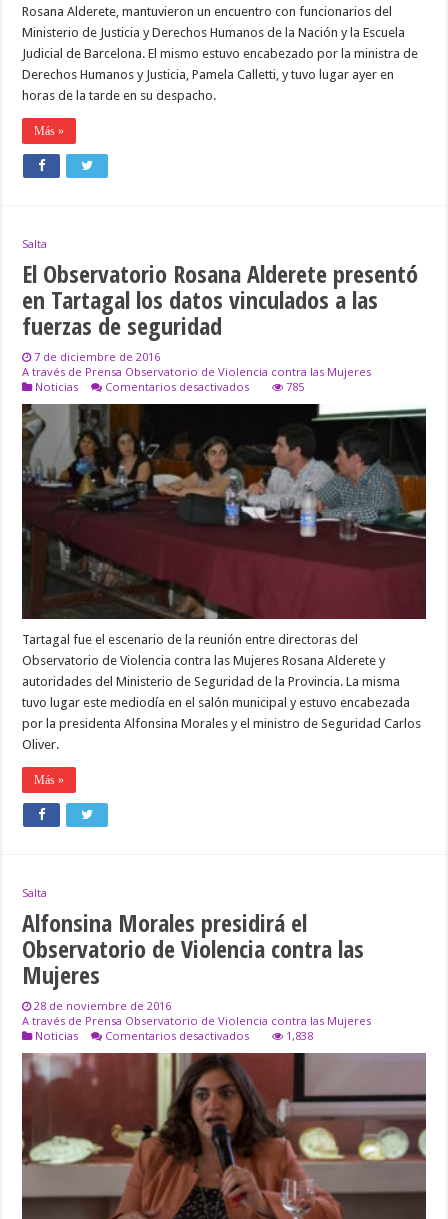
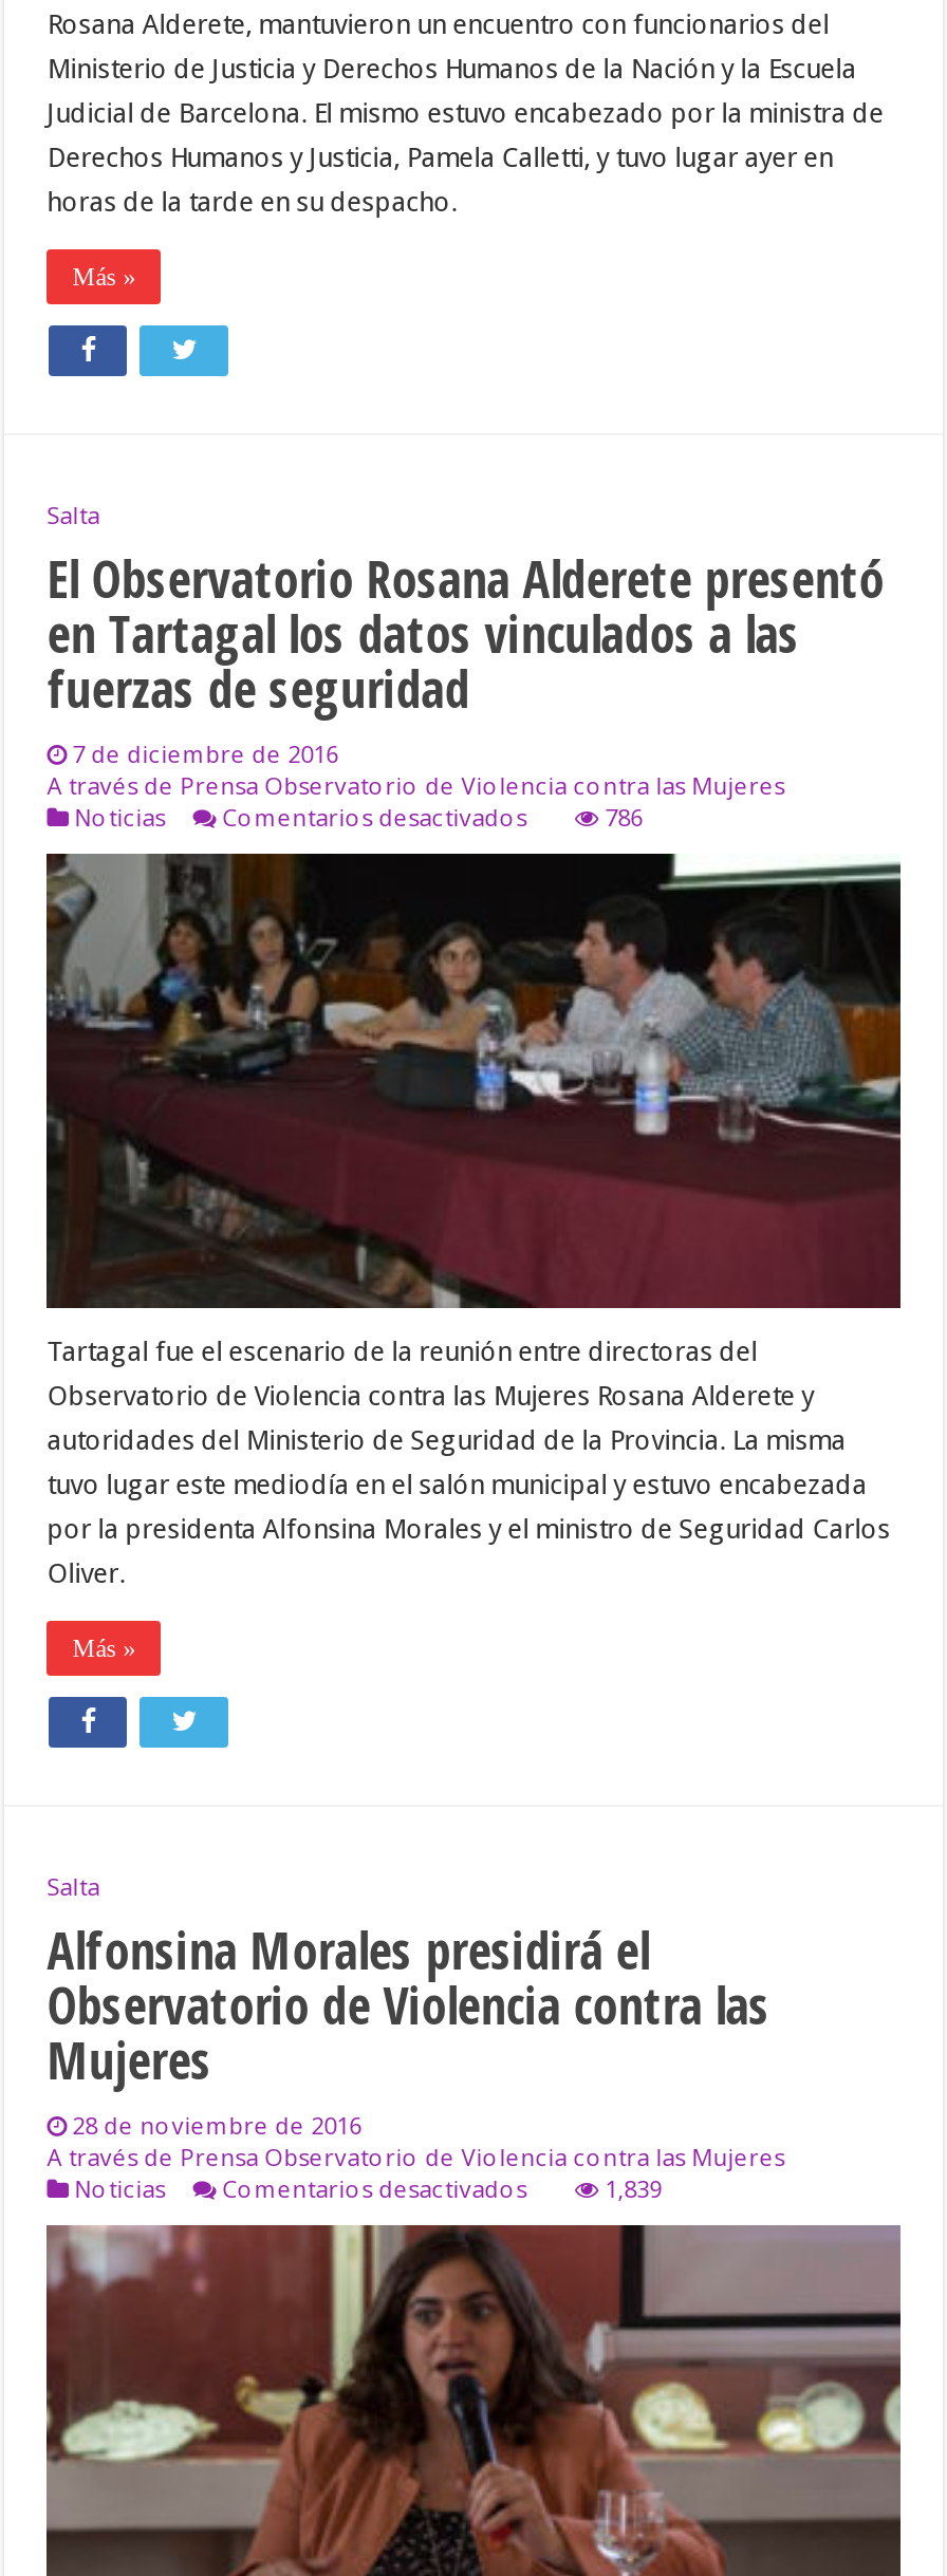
[286,379,304,394] 785 -> [605,801,643,833] 786
[286,1028,313,1043] 1,838 -> [605,2172,662,2204] 1,839

